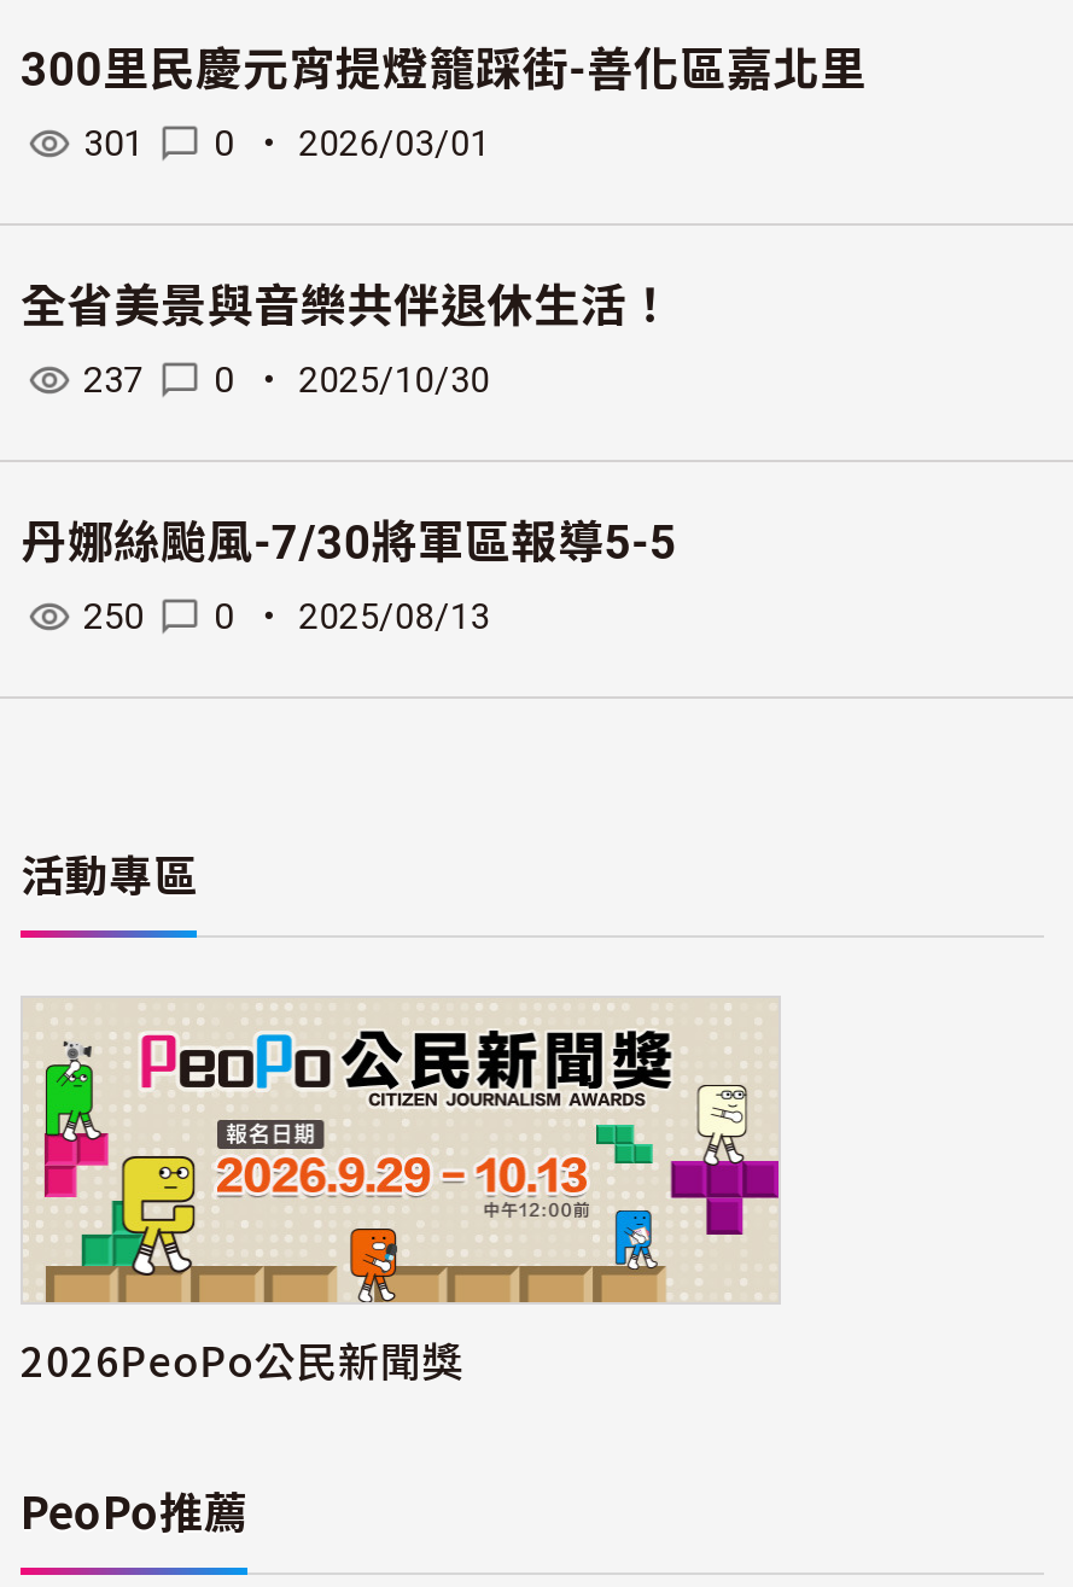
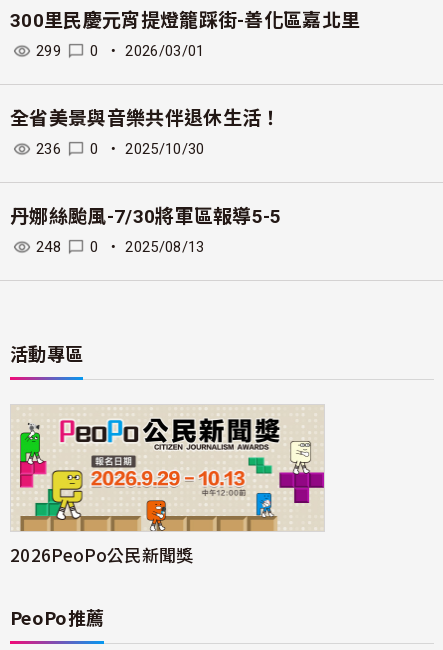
[83,123,490,166] 301 0 ・2026/03/01 -> [36,42,204,60] 299 0 ・2026/03/01
[83,359,490,403] 237 0 ・2025/10/30 -> [36,140,204,158] 236 0 ・2025/10/30
[83,596,490,639] 250 0 ・2025/08/13 -> [36,238,204,256] 248 0 ・2025/08/13

